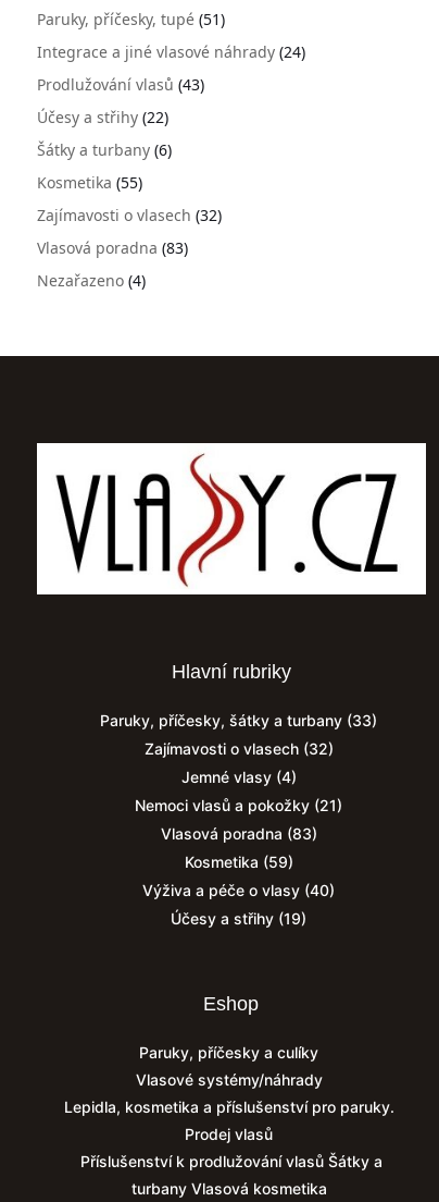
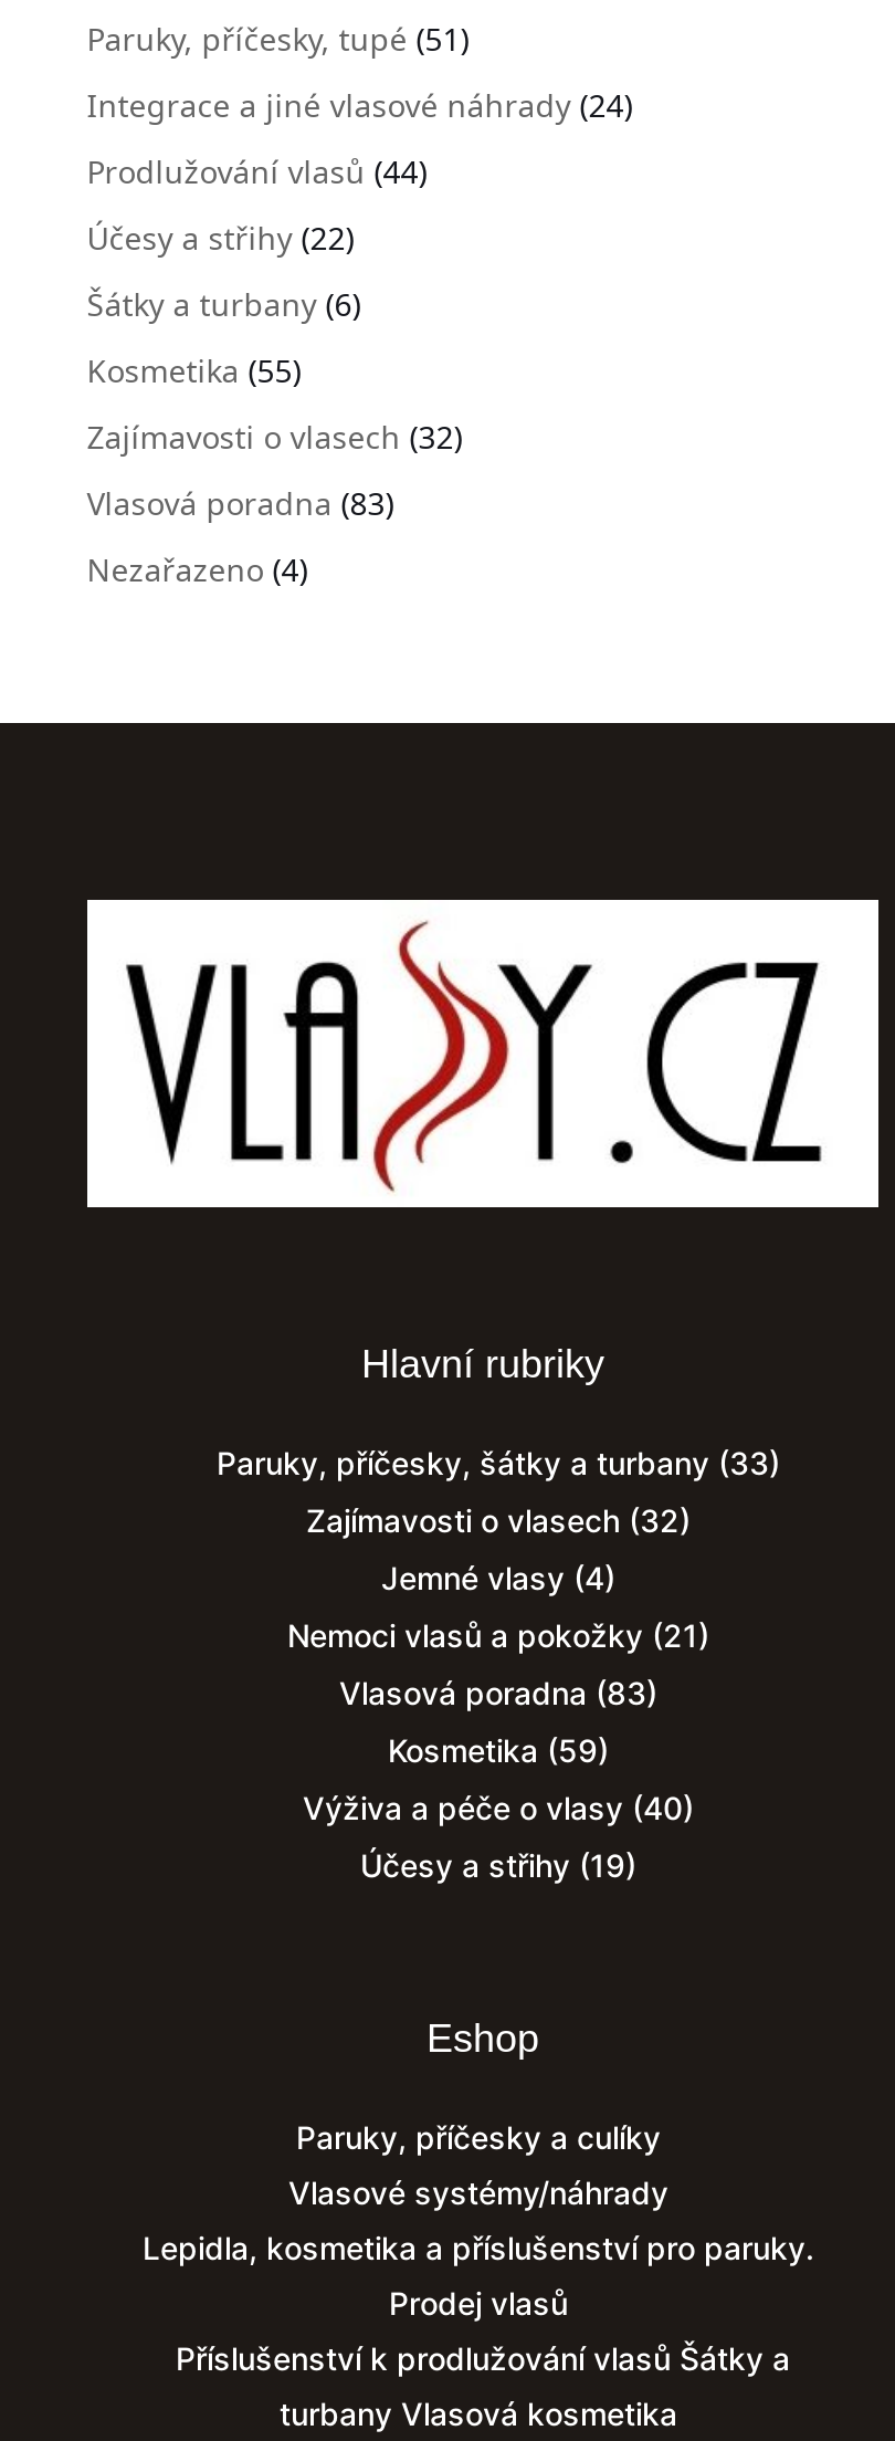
[37,74,204,95] Prodlužování vlasů (43) -> [87,151,427,193] Prodlužování vlasů (44)

